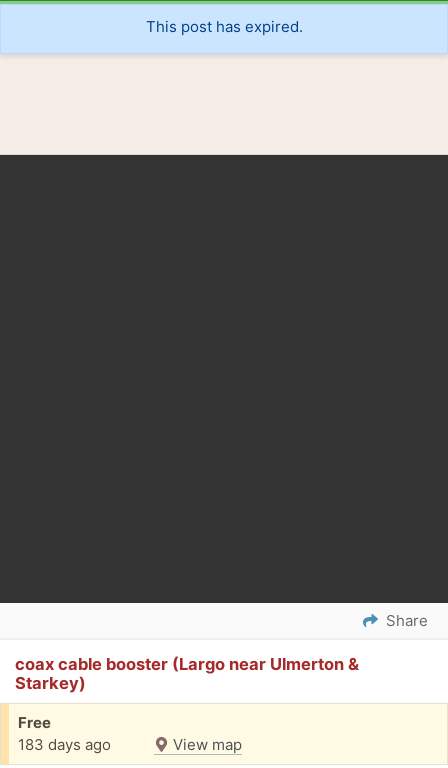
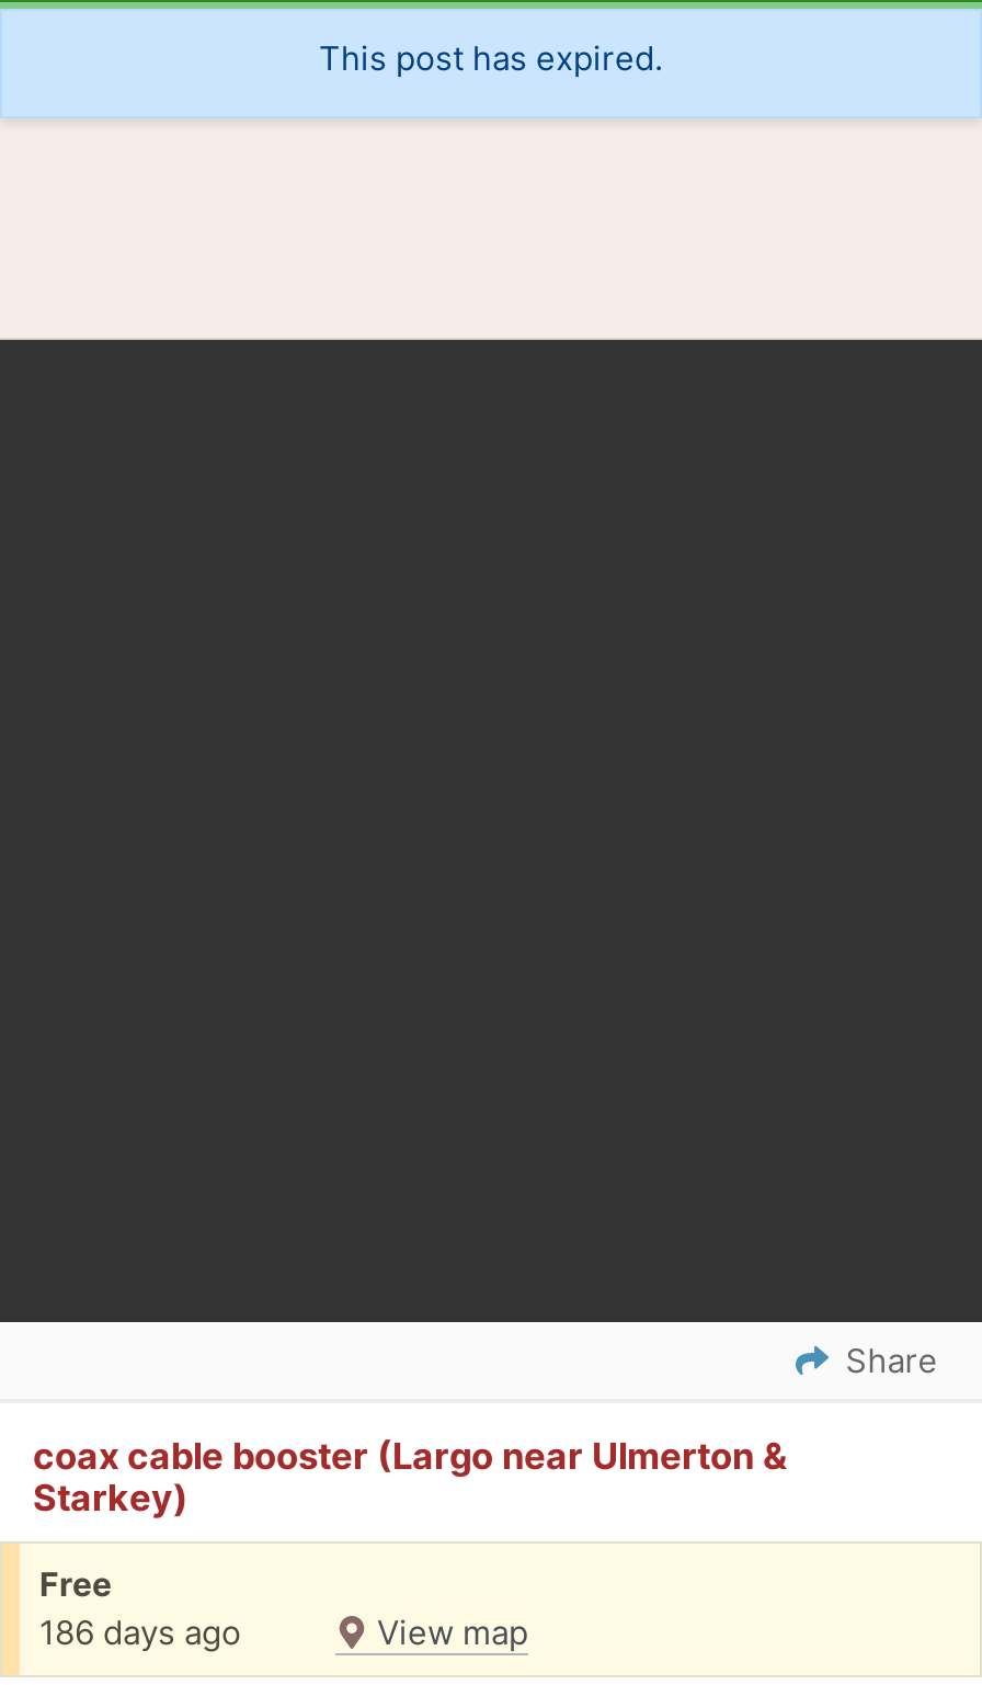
[18,735,111,754] 183 days ago -> [39,1612,241,1654] 186 days ago

